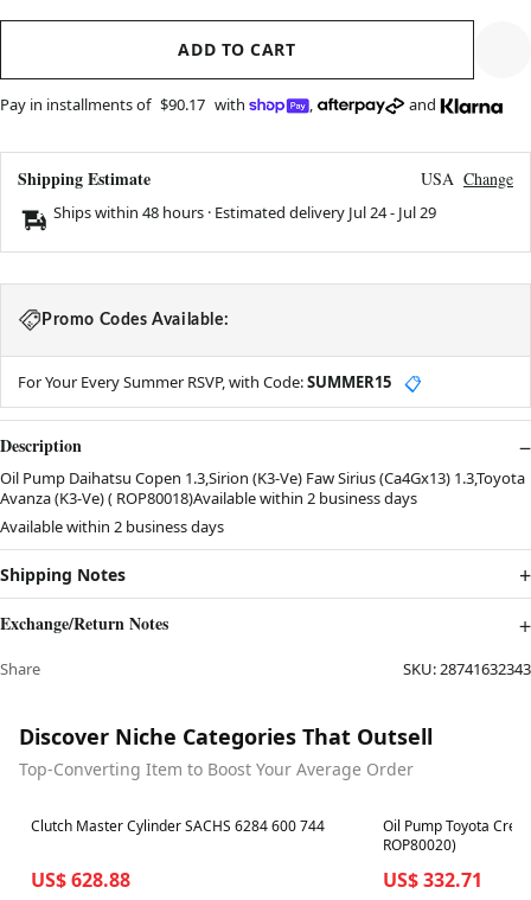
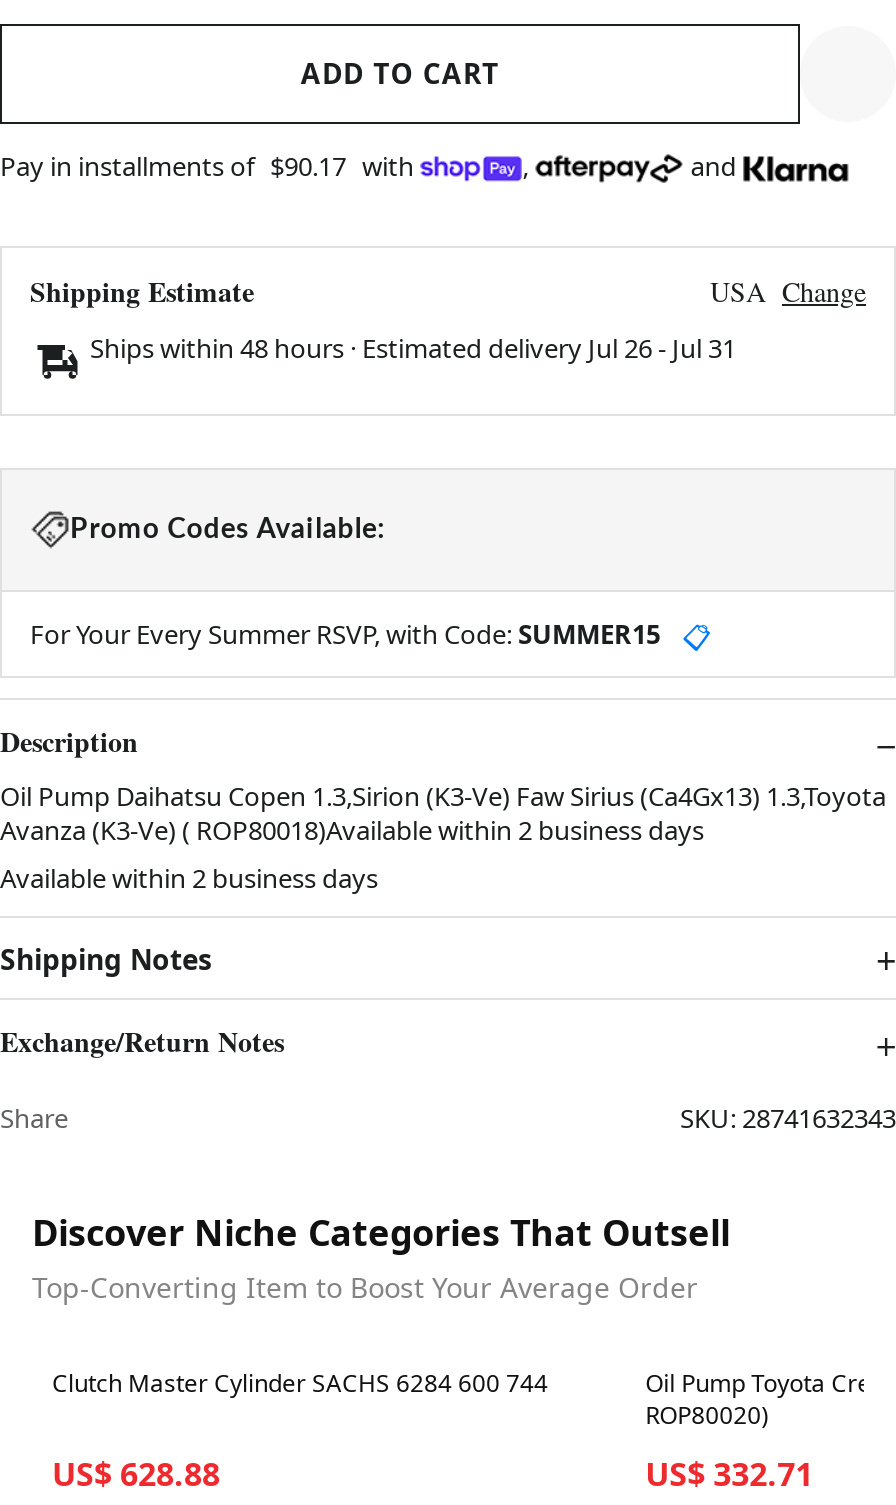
[53,202,436,223] Ships within 48 hours · Estimated delivery Jul 24 - Jul 29 -> [90,331,736,367] Ships within 48 hours · Estimated delivery Jul 26 - Jul 31

